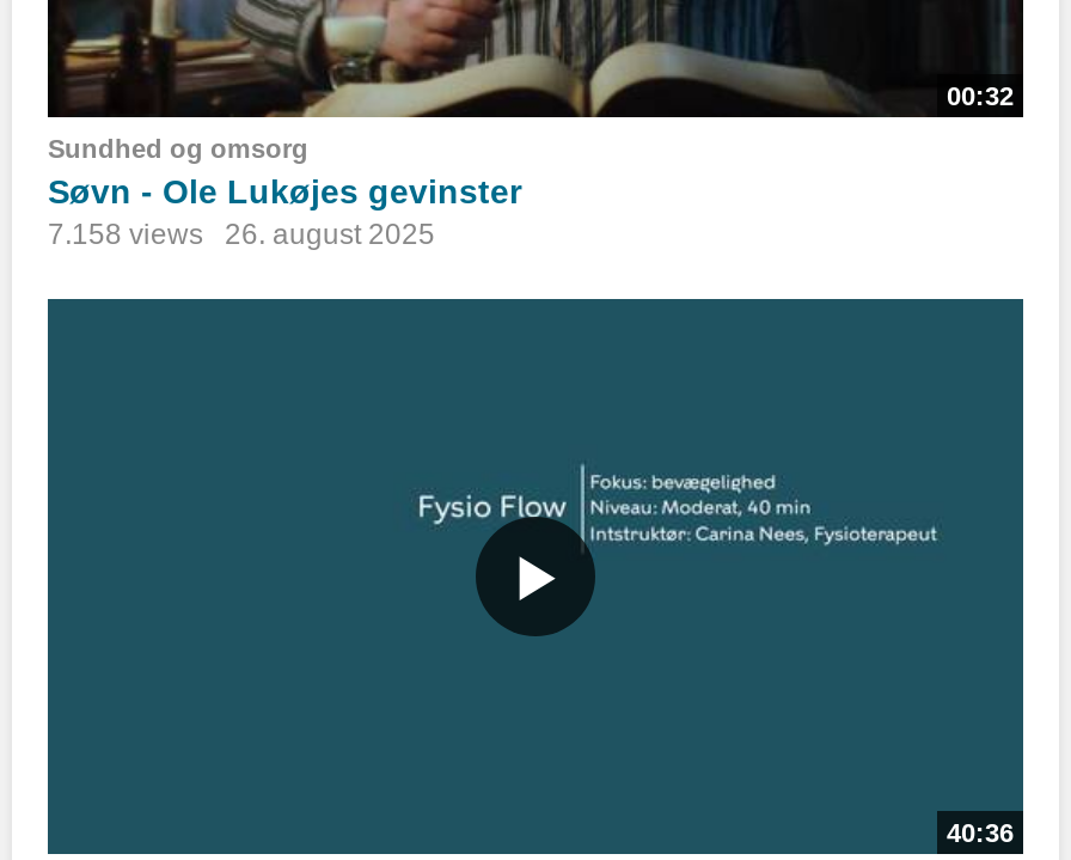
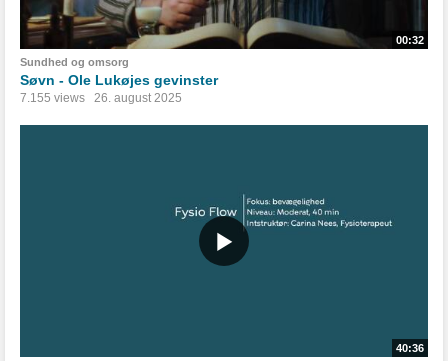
[48,219,435,252] 7.158 views 26. august 2025 -> [20,91,182,105] 7.155 views 26. august 2025

